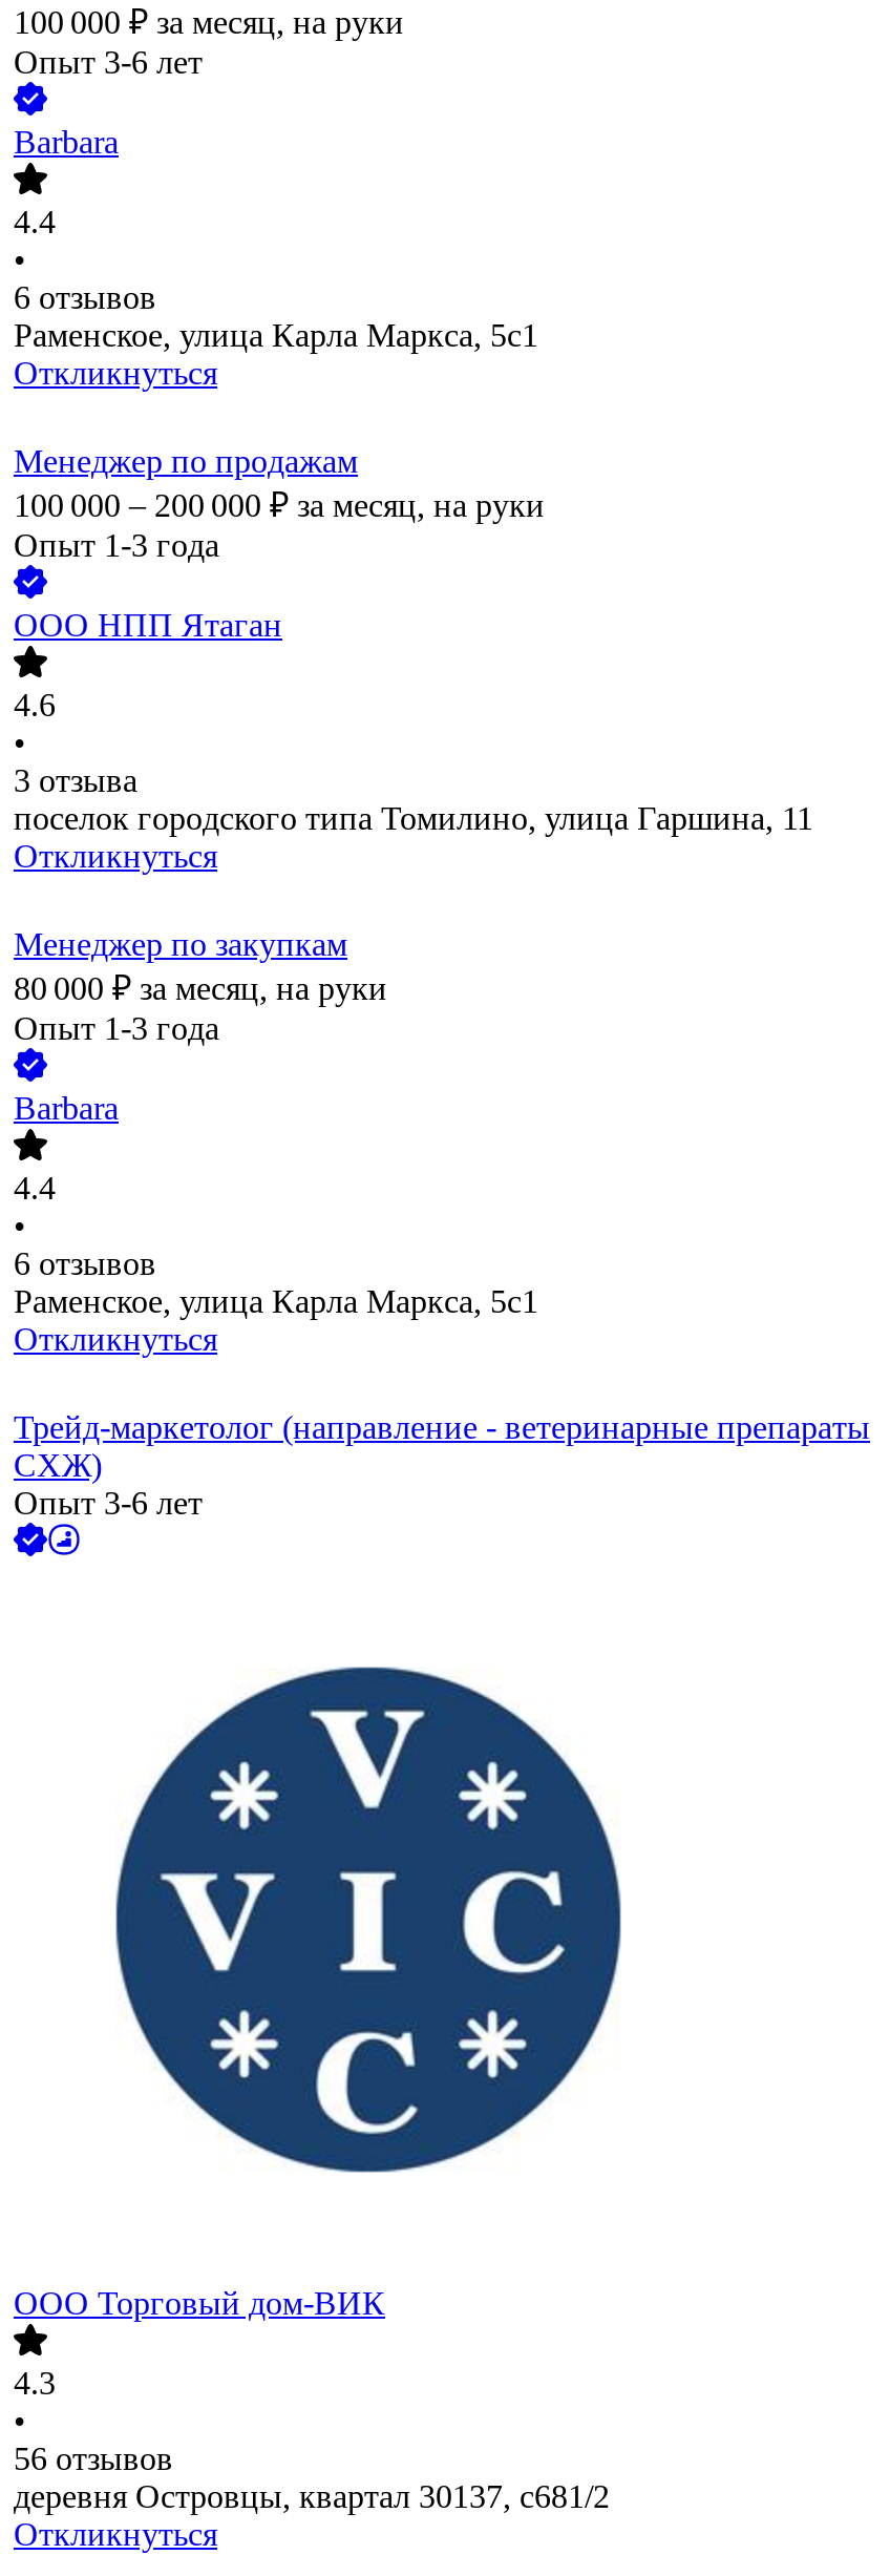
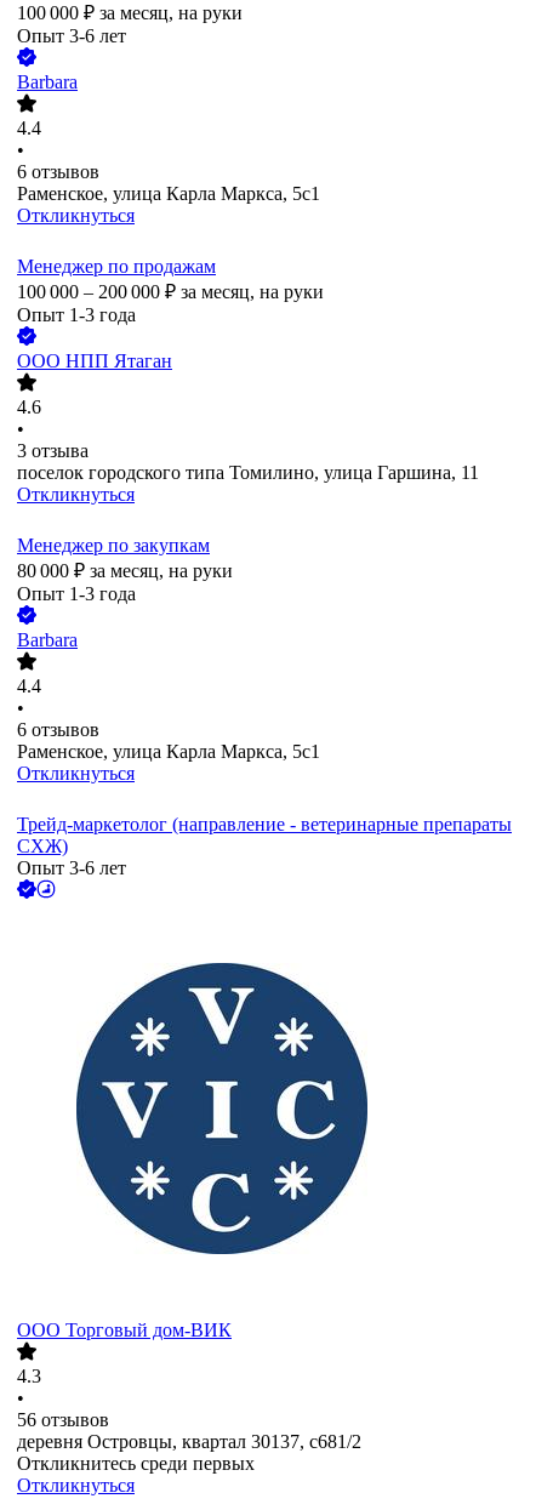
none -> [17,1453,255,1474] Откликнитесь среди первых

